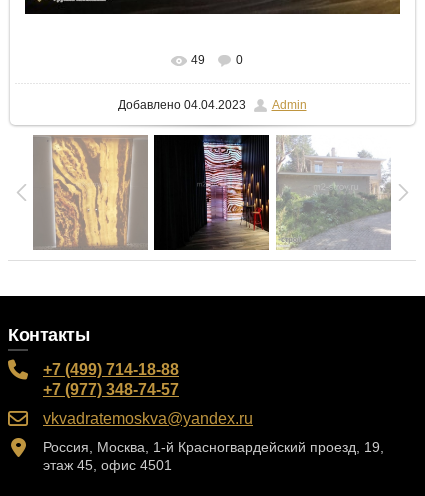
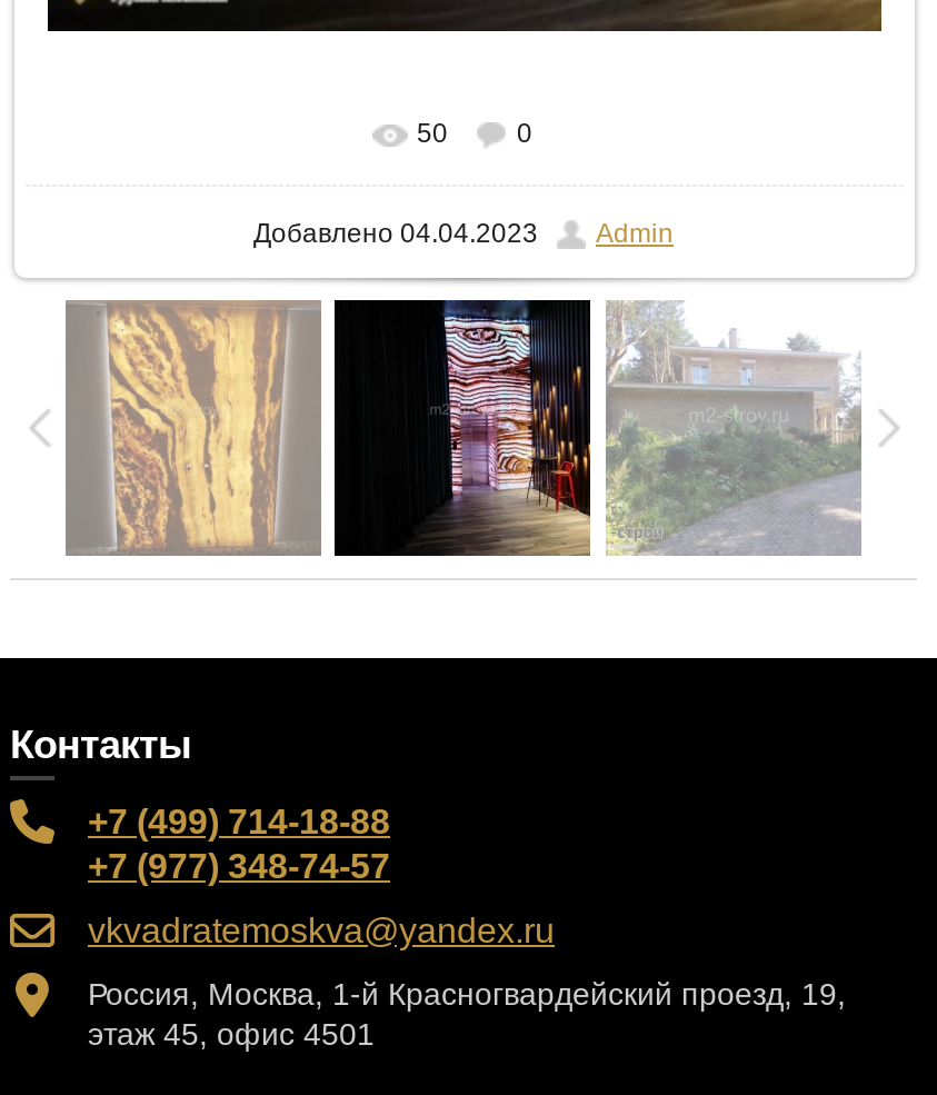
[191,53,205,67] 49 -> [417,118,448,149] 50

